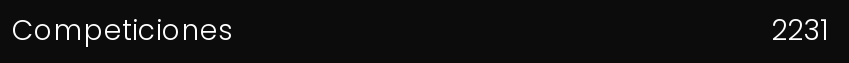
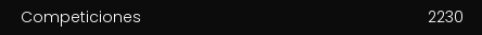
[772,9,828,49] 2231 -> [428,6,464,27] 2230

